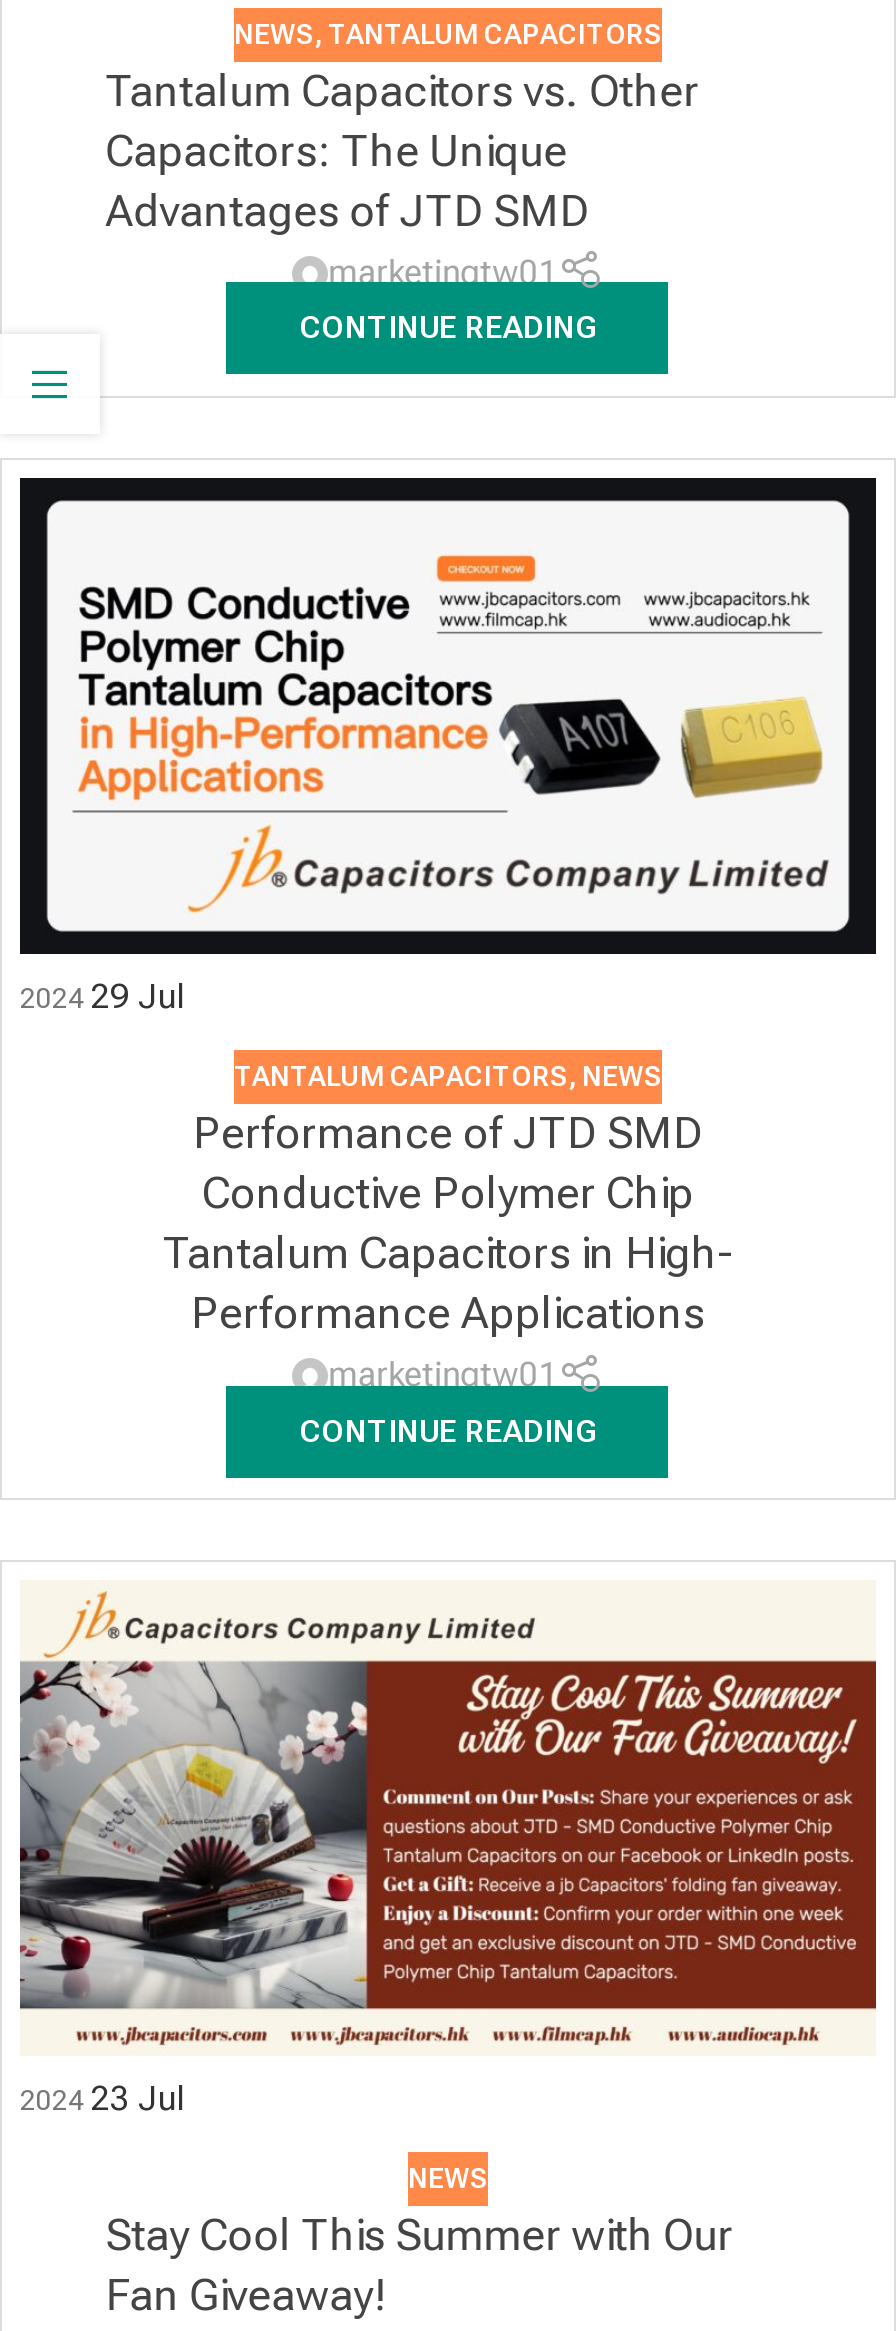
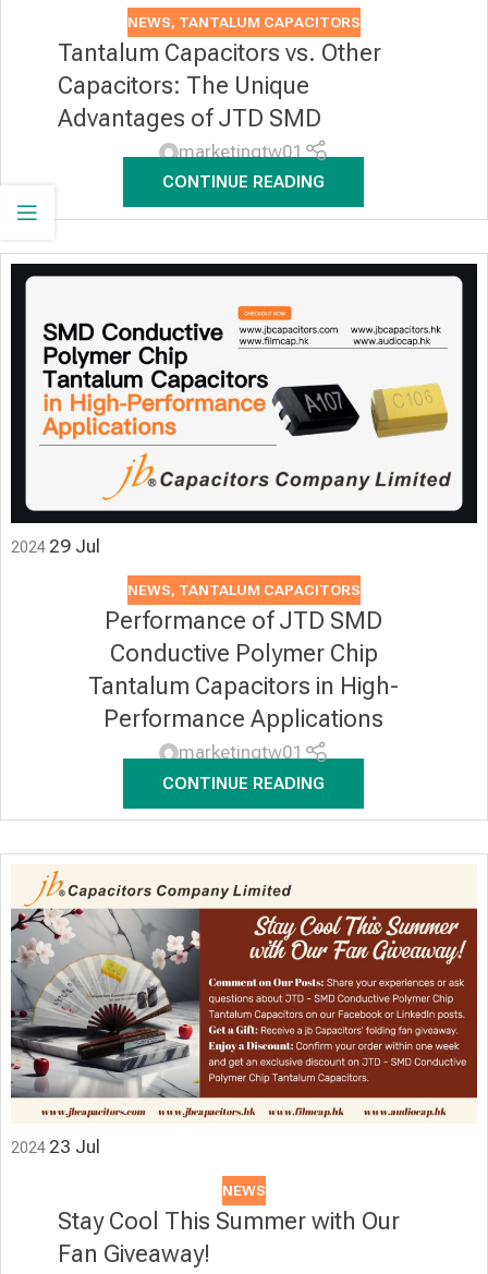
[234,1060,662,1092] TANTALUM CAPACITORS, NEWS -> [127,581,360,598] NEWS, TANTALUM CAPACITORS

